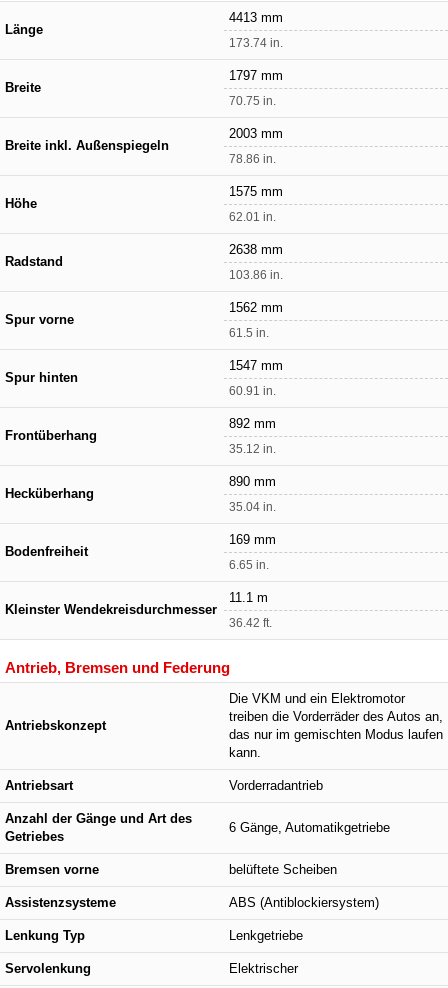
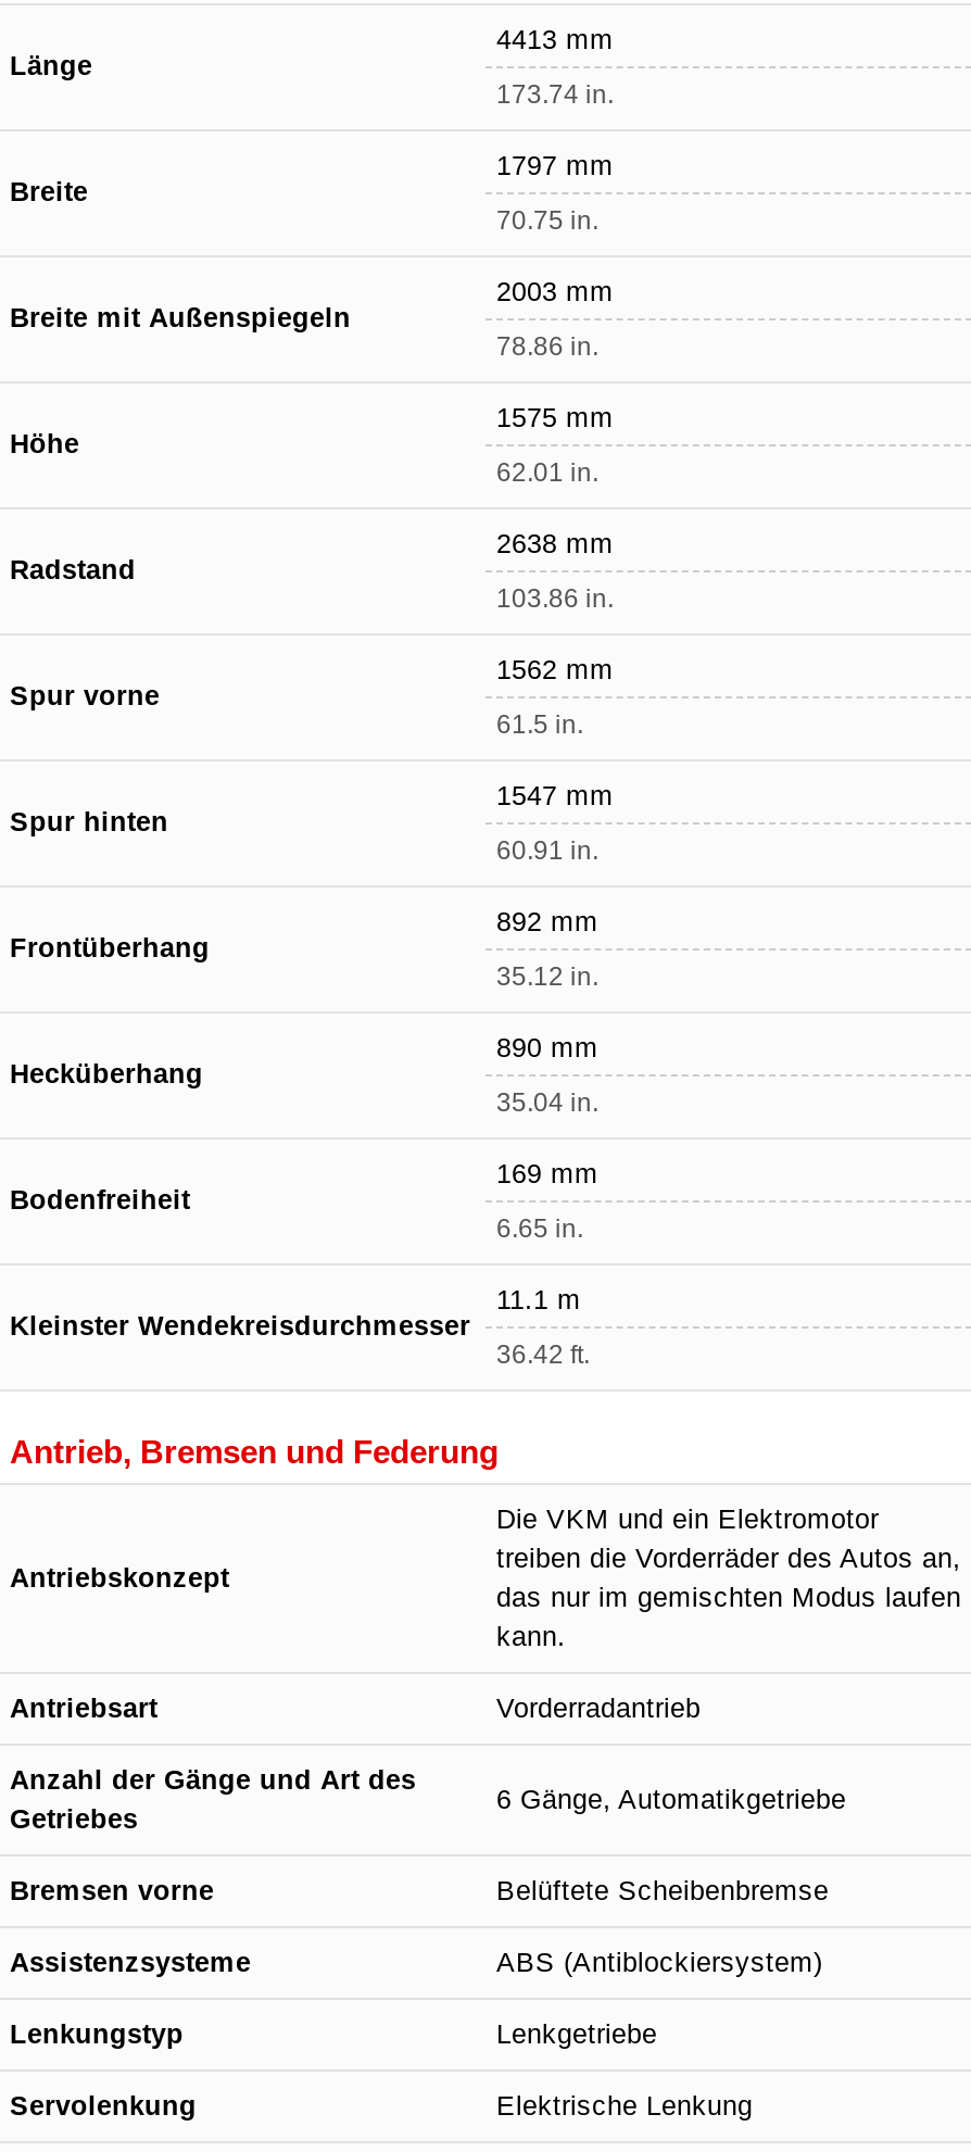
[5,139,169,153] Breite inkl. Außenspiegeln -> [10,303,351,333] Breite mit Außenspiegeln
[229,863,337,877] belüftete Scheiben -> [496,1876,829,1906] Belüftete Scheibenbremse
[5,929,85,943] Lenkung Typ -> [10,2019,184,2050] Lenkungstyp
[229,962,298,976] Elektrischer -> [496,2091,753,2121] Elektrische Lenkung

